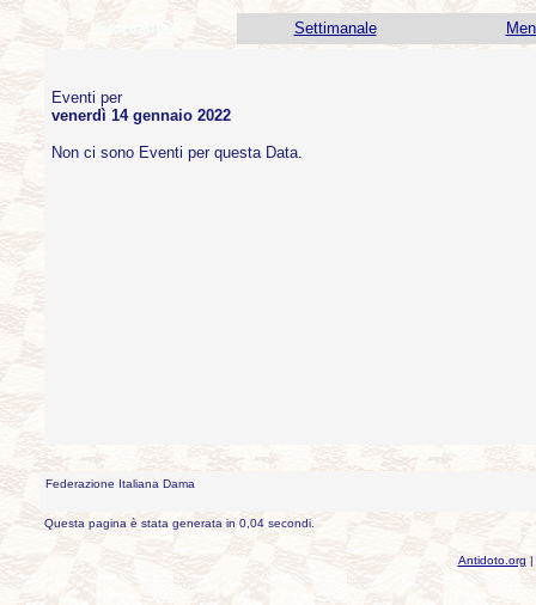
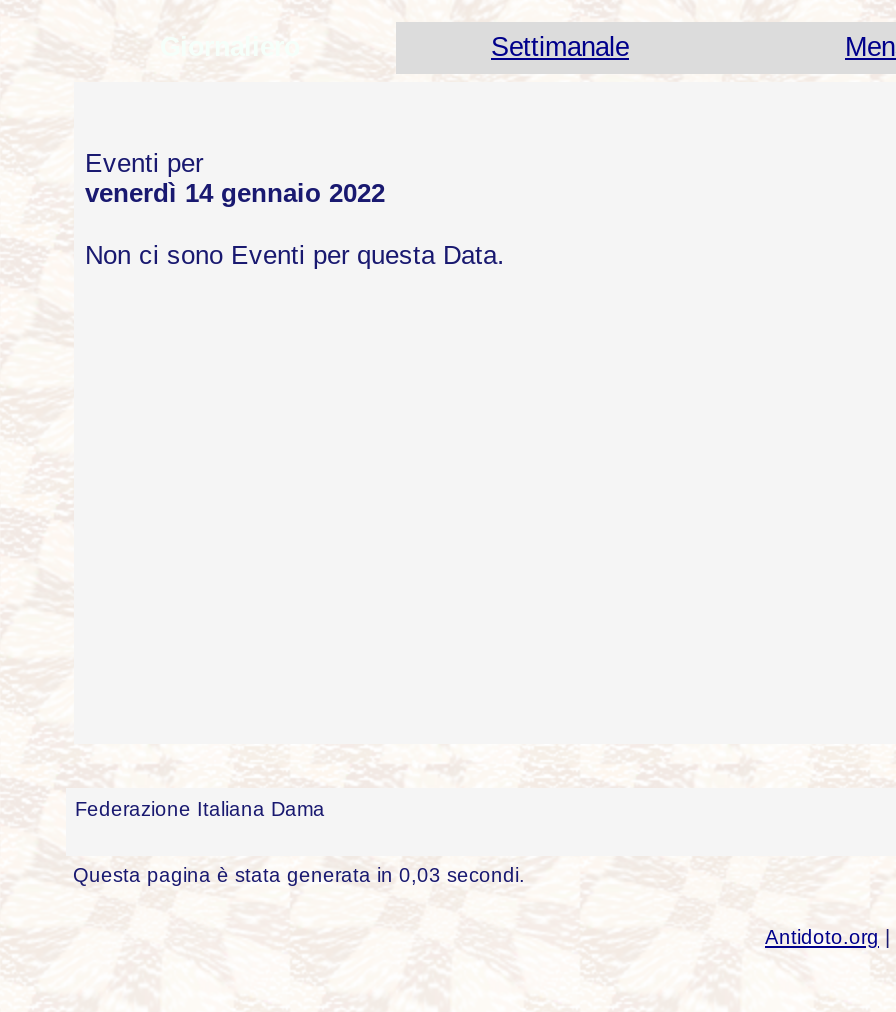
[44,517,314,530] Questa pagina è stata generata in 0,04 secondi. -> [73,864,525,886] Questa pagina è stata generata in 0,03 secondi.

